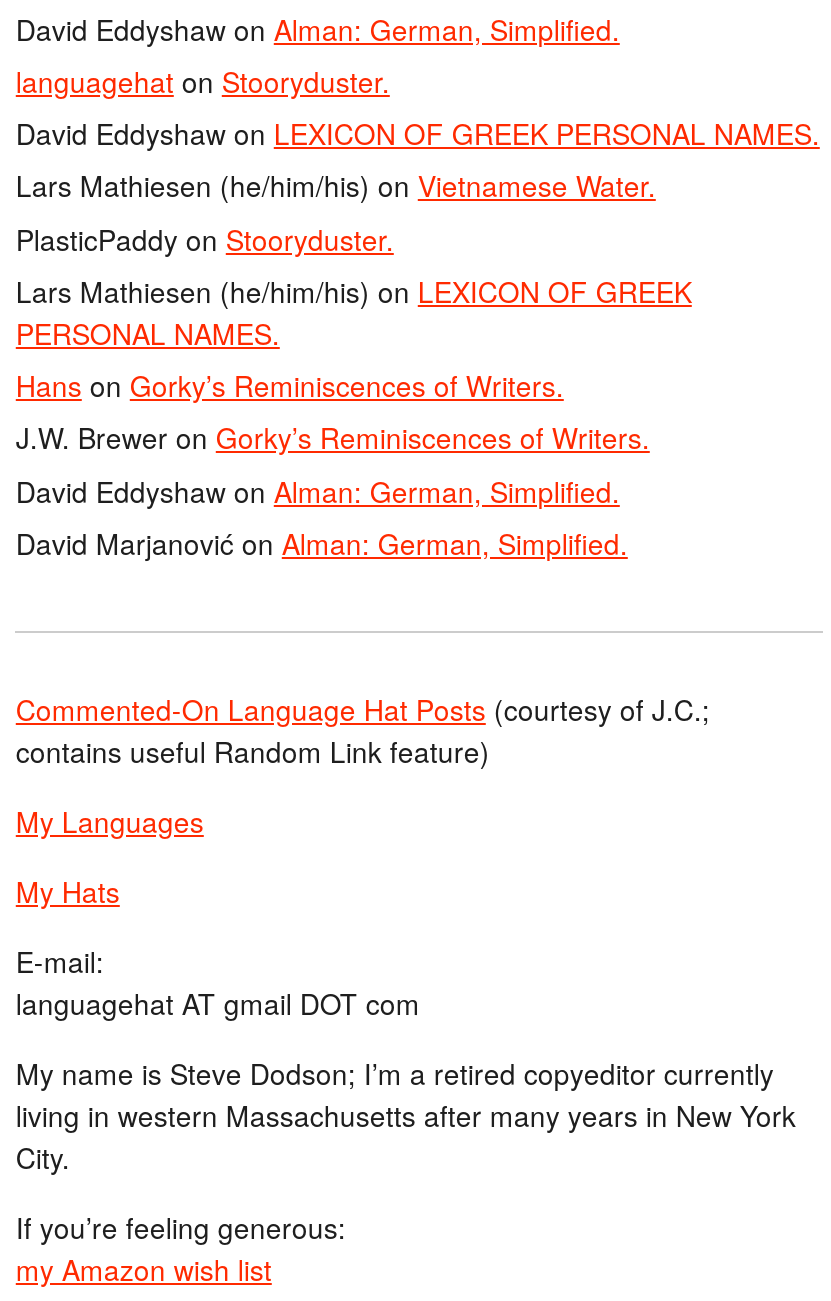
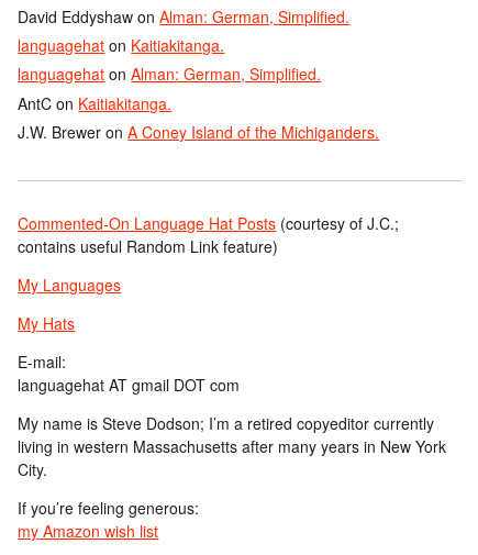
[16,61,820,563] languagehat on Stooryduster. | David Eddyshaw on LEXICON OF GREEK PERSONAL NAMES. | Lars Mathiesen (he/him/his) on Vietnamese Water. | PlasticPaddy on Stooryduster. | Lars Mathiesen (he/him/his) on LEXICON OF GREEK | PERSONAL NAMES. | Hans on Gorky’s Reminiscences of Writers. | J.W. Brewer on Gorky’s Reminiscences of Writers. | David Eddyshaw on Alman: German, Simplified. | David Marjanović on Alman: German, Simplified. -> [18,34,380,143] languagehat on Kaitiakitanga. | languagehat on Alman: German, Simplified. | AntC on Kaitiakitanga. | J.W. Brewer on A Coney Island of the Michiganders.

